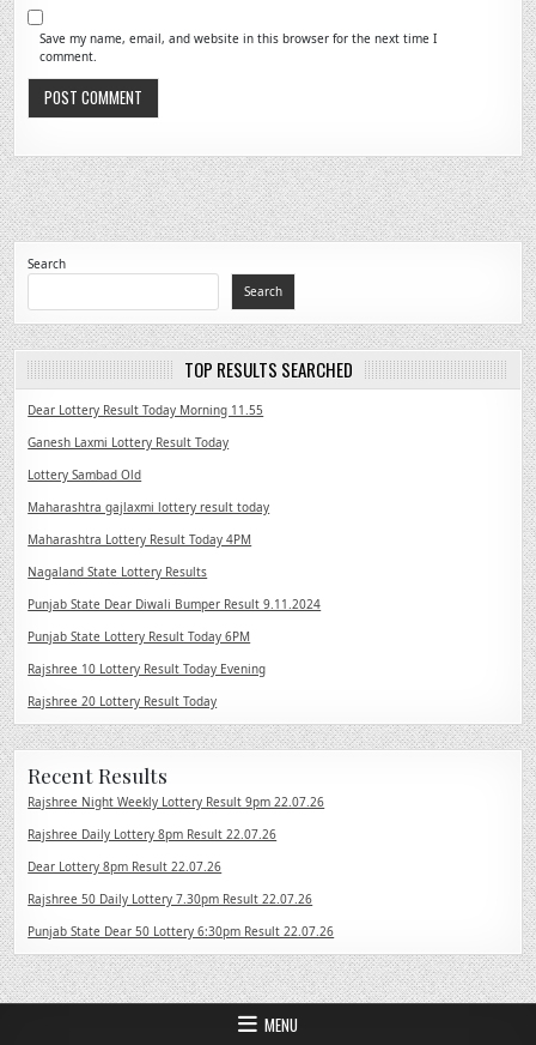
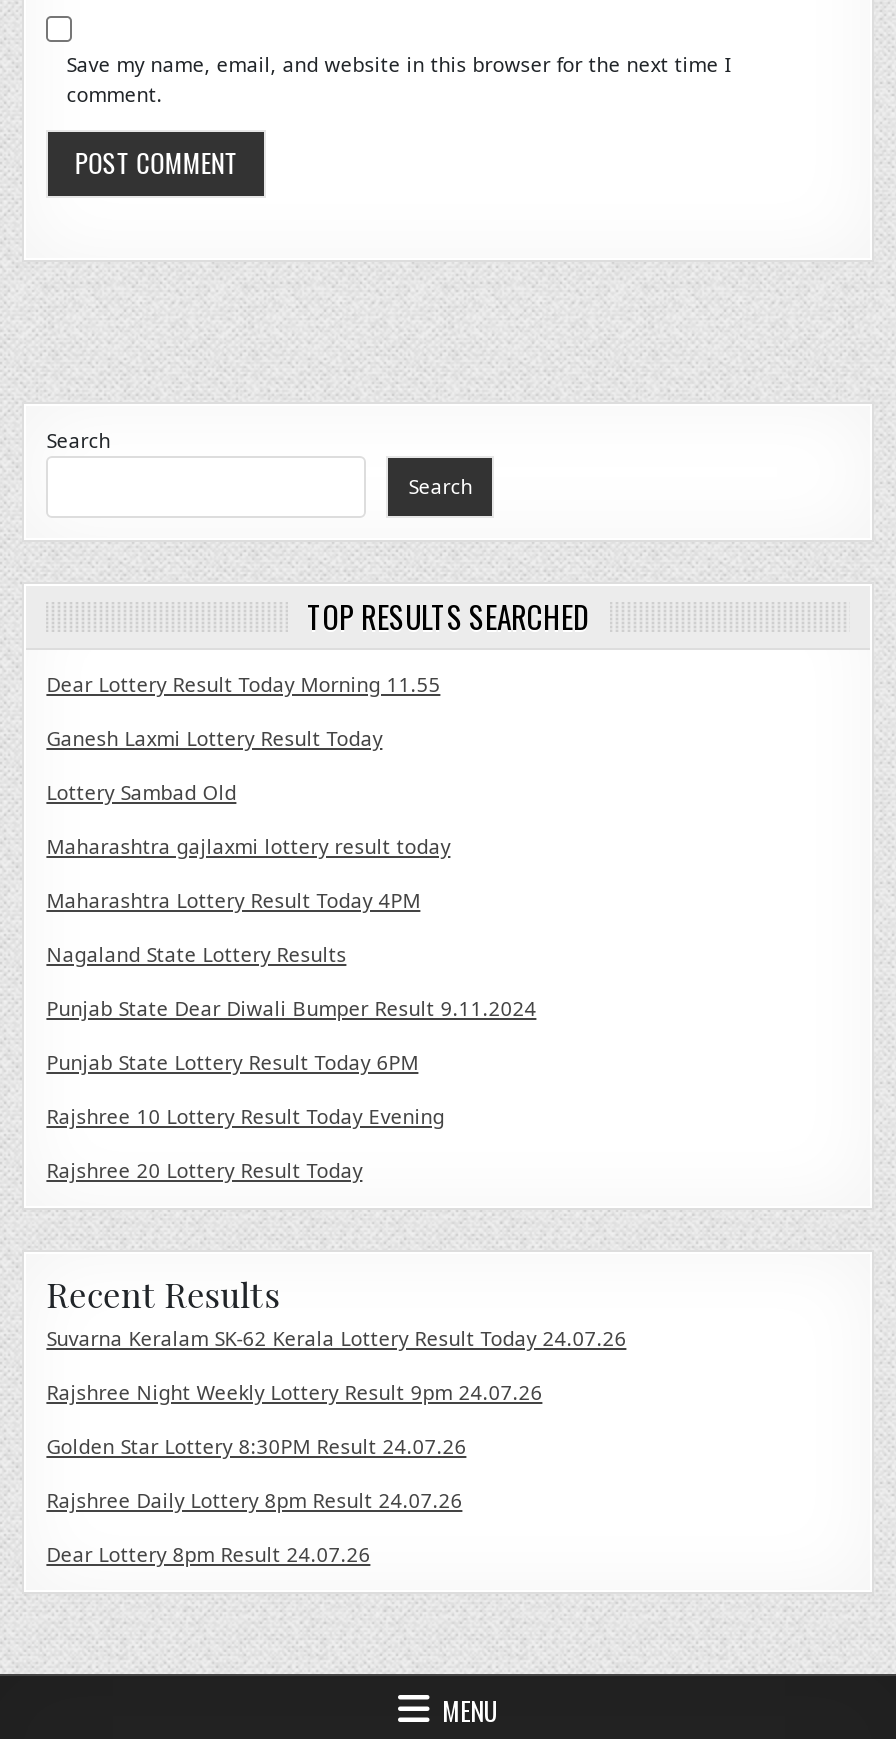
[28,793,324,810] Rajshree Night Weekly Lottery Result 9pm 22.07.26 -> [46,1323,626,1351] Suvarna Keralam SK-62 Kerala Lottery Result Today 24.07.26
[28,825,277,842] Rajshree Daily Lottery 8pm Result 22.07.26 -> [46,1377,542,1405] Rajshree Night Weekly Lottery Result 9pm 24.07.26
[28,858,222,874] Dear Lottery 8pm Result 22.07.26 -> [46,1431,466,1459] Golden Star Lottery 8:30PM Result 24.07.26
[28,890,313,907] Rajshree 50 Daily Lottery 7.30pm Result 22.07.26 -> [46,1485,462,1513] Rajshree Daily Lottery 8pm Result 24.07.26
[28,922,334,939] Punjab State Dear 50 Lottery 6:30pm Result 22.07.26 -> [46,1539,370,1567] Dear Lottery 8pm Result 24.07.26

